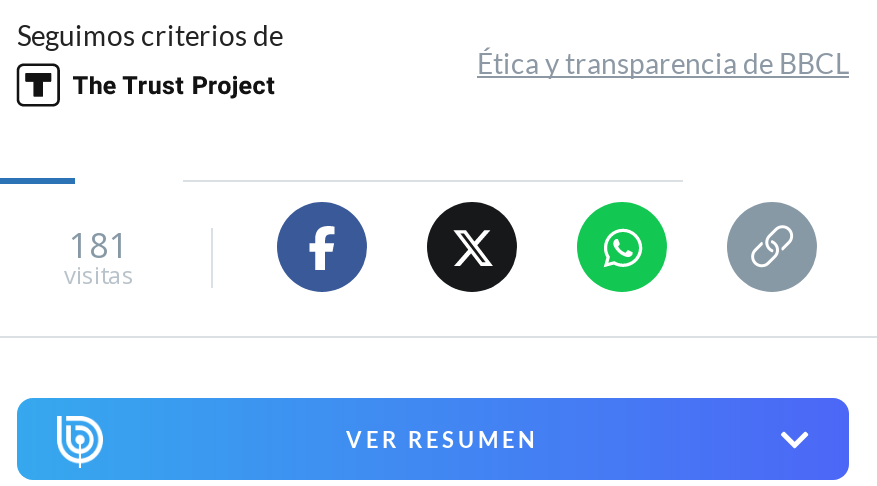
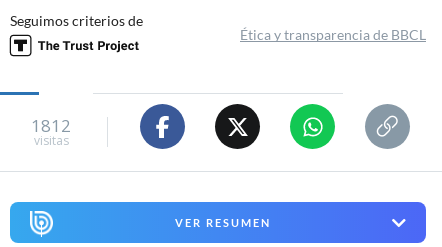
[69,222,129,268] 181 -> [31,114,71,137] 1812

